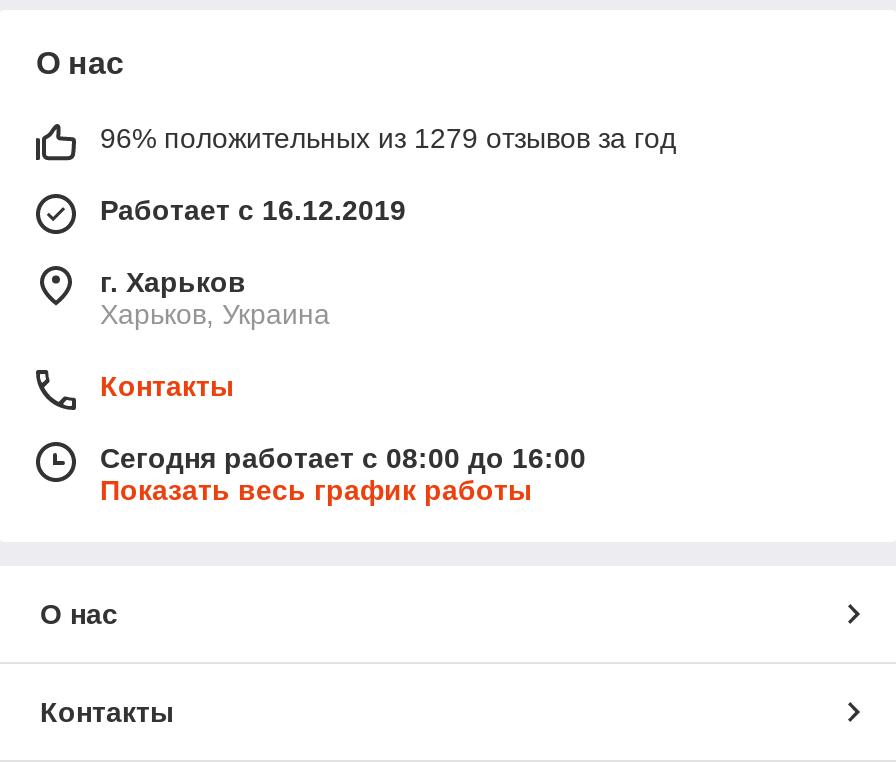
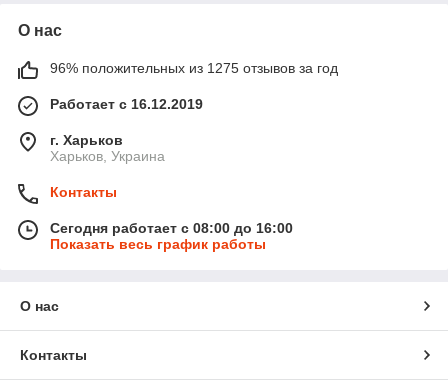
[100,123,676,155] 96% положительных из 1279 отзывов за год -> [50,60,338,76] 96% положительных из 1275 отзывов за год

